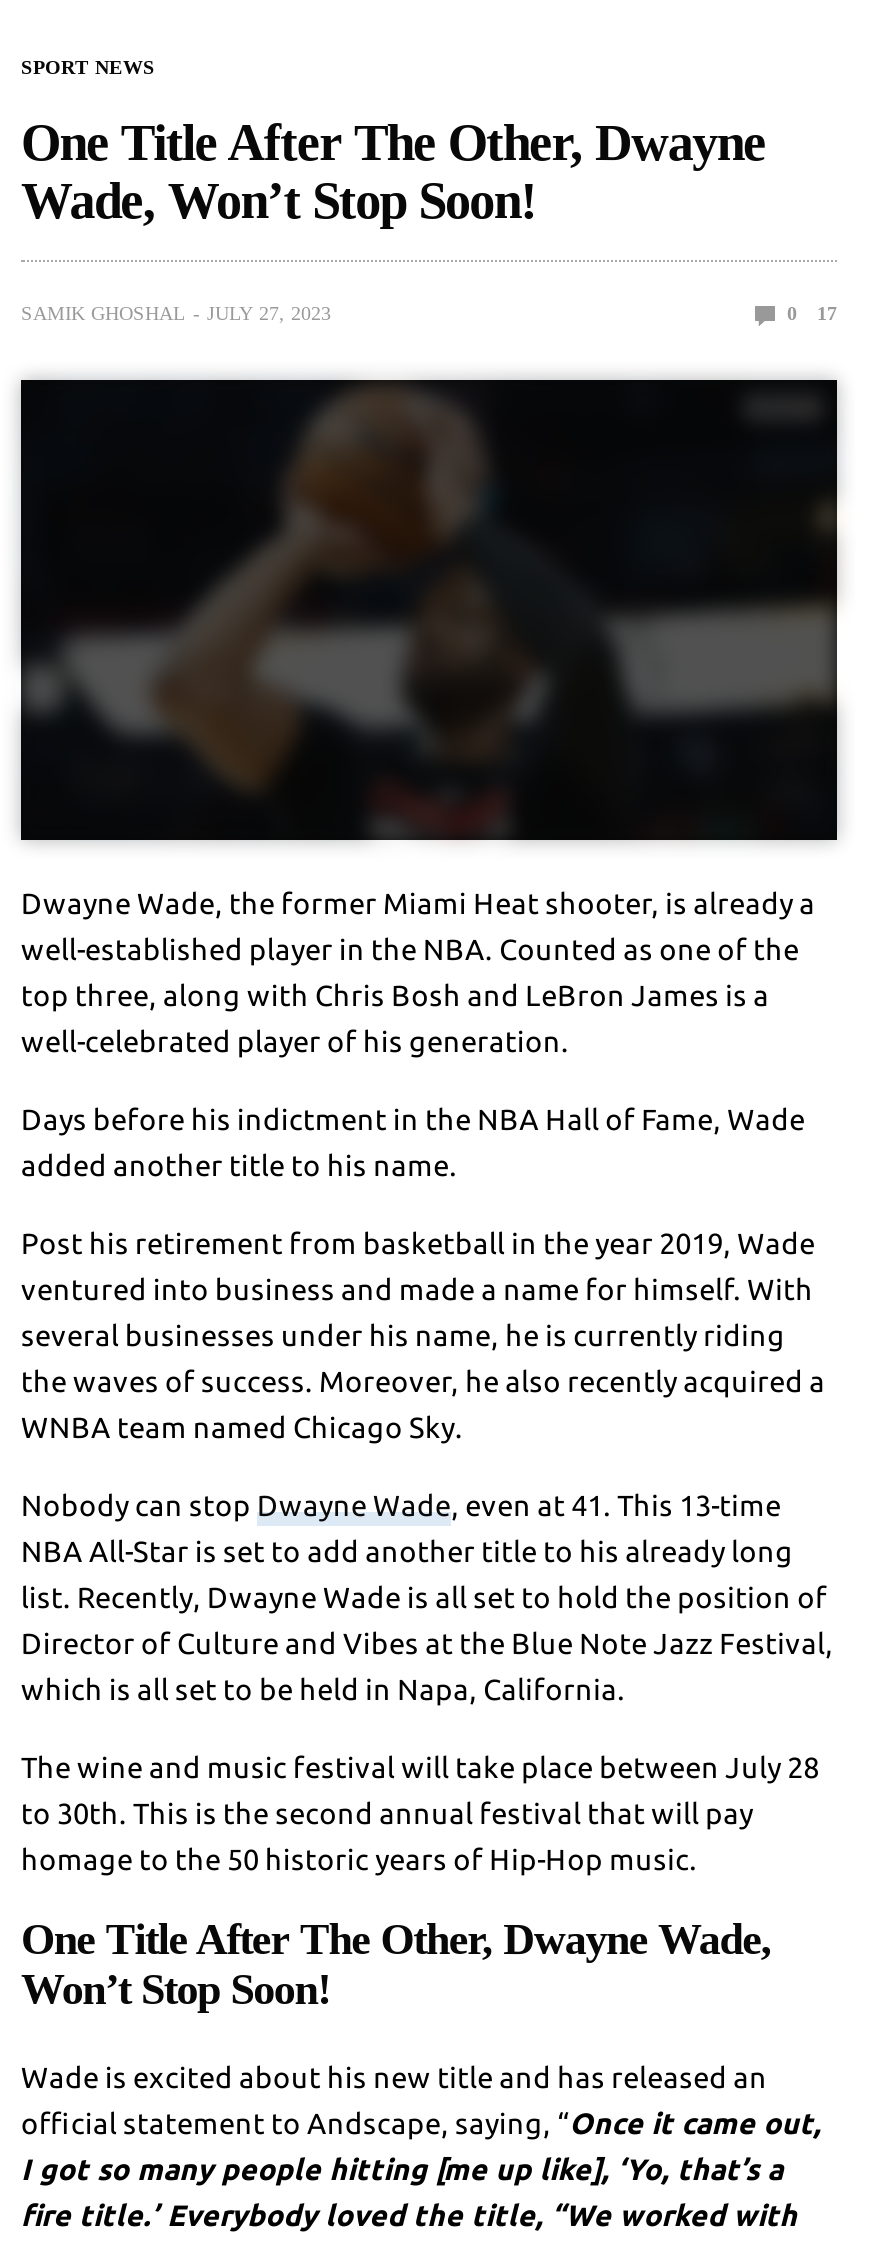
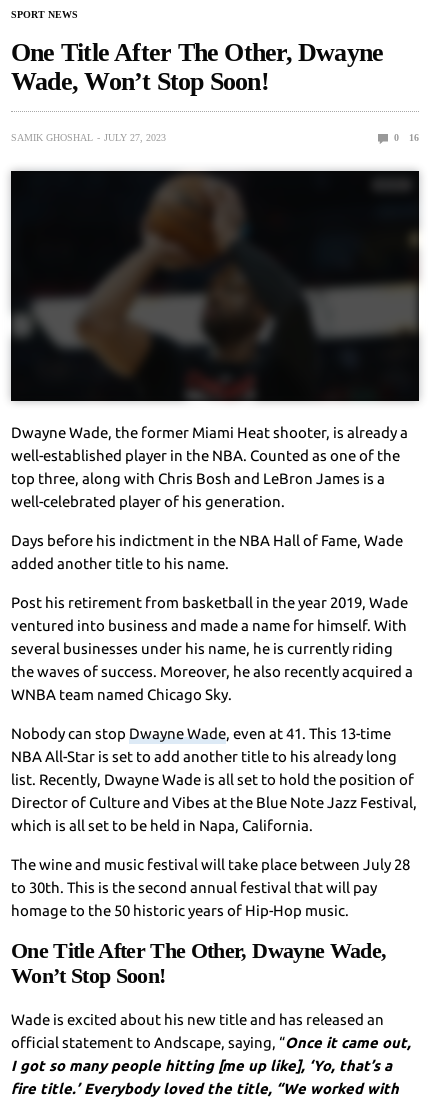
[781,302,837,324] 0 17 -> [391,132,419,143] 0 16

